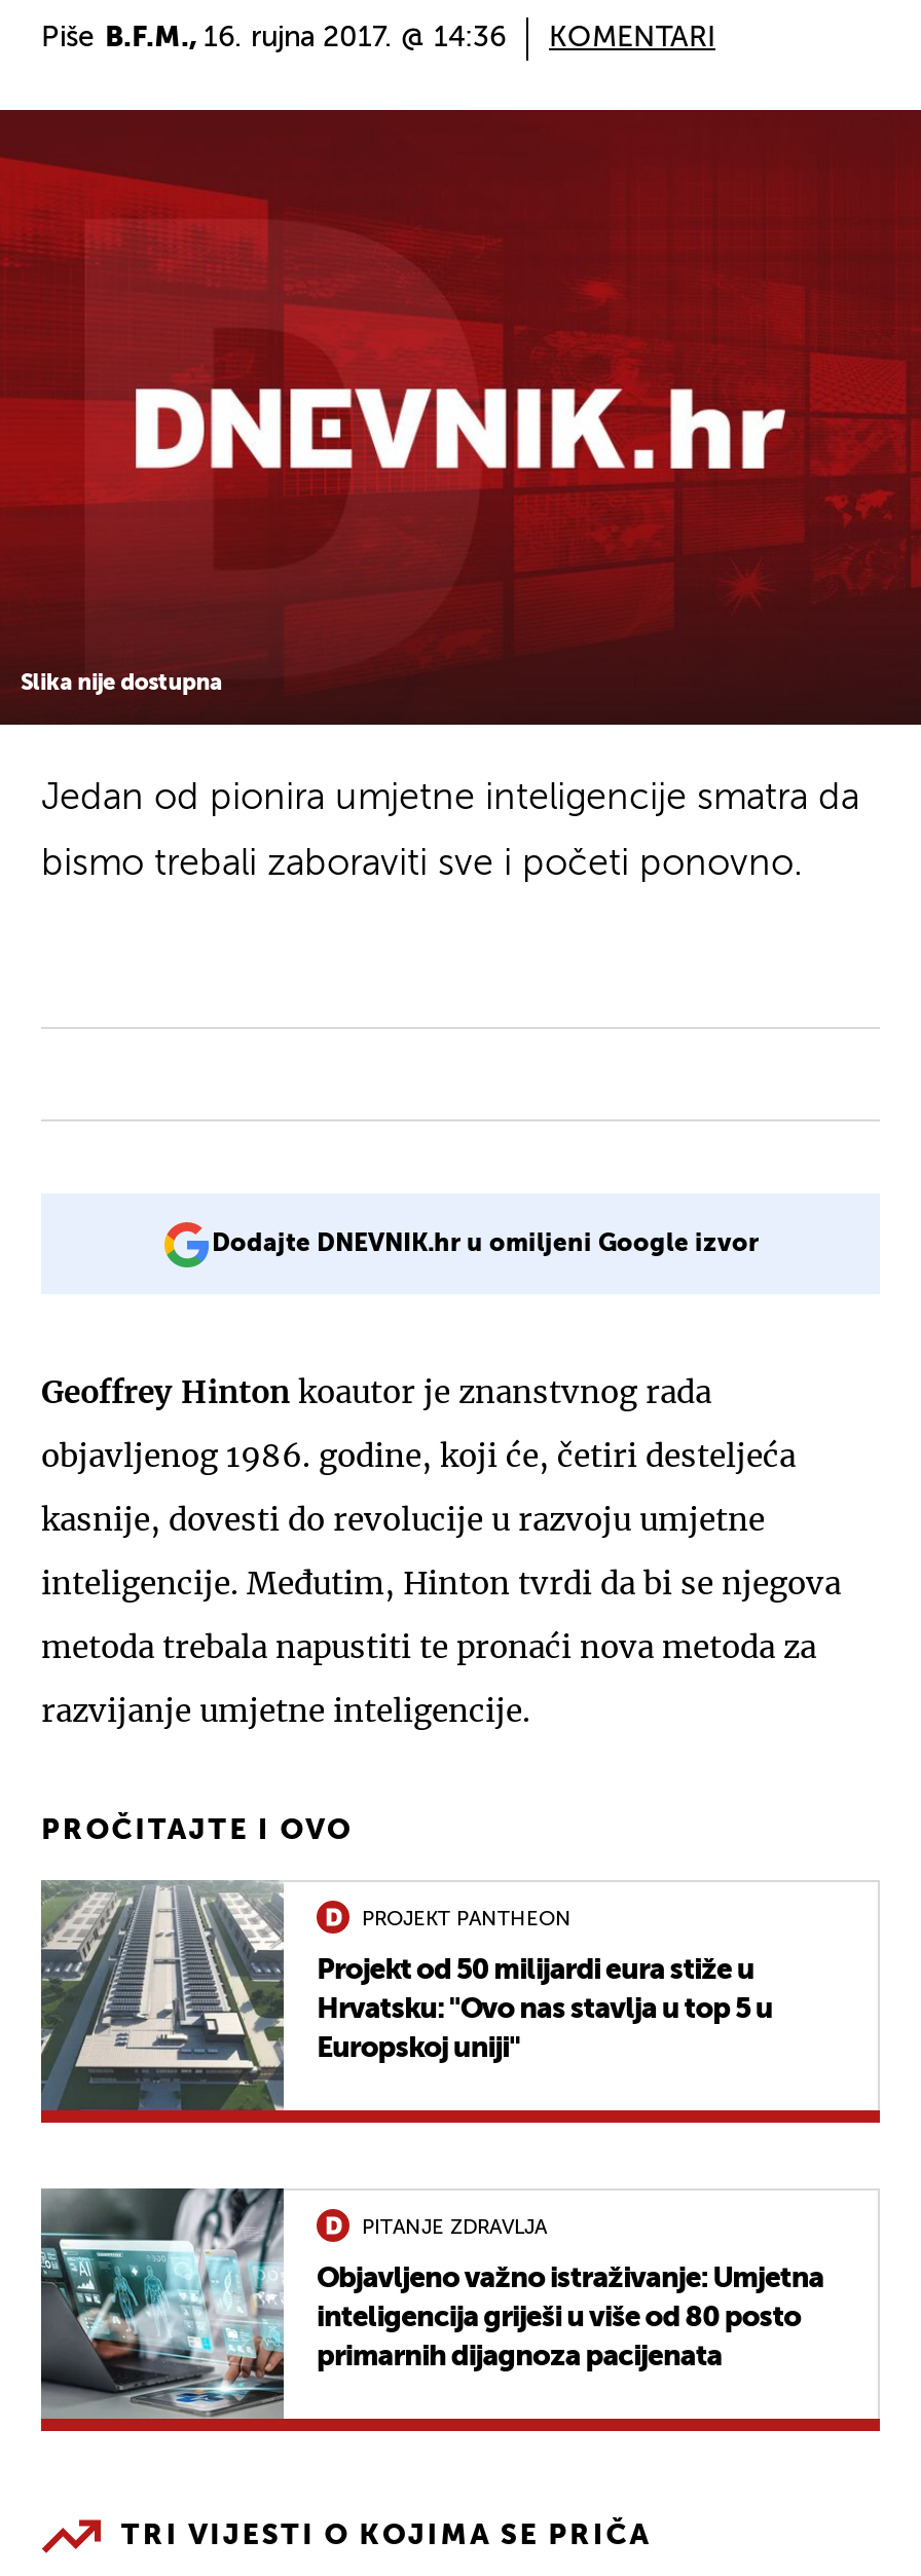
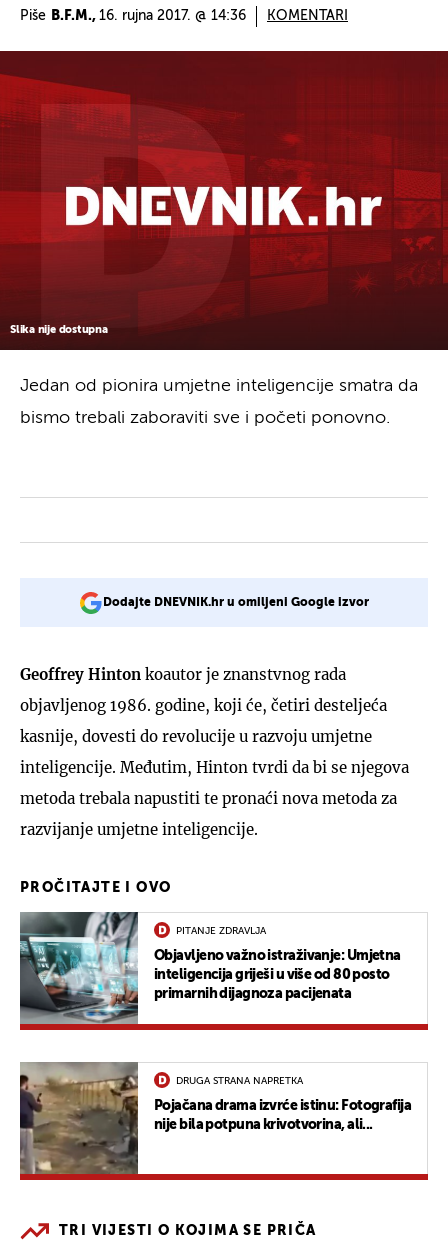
[41,1880,773,2112] [image] | PROJEKT PANTHEON | Projekt od 50 milijardi eura stiže u | Hrvatsku: "Ovo nas stavlja u top 5 u | Europskoj uniji" -> none
moved [37,2184,824,2421] -> [18,910,401,1025]: [image] | PITANJE ZDRAVLJA | Objavljeno važno istraživanje: Umjetna | inteligencija griješi u više od 80 posto | primarnih dijagnoza pacijenata
none -> [19,1062,411,1174] [image] | DRUGA STRANA NAPRETKA | Pojačana drama izvrće istinu: Fotografija | nije bila potpuna krivotvorina, ali...

